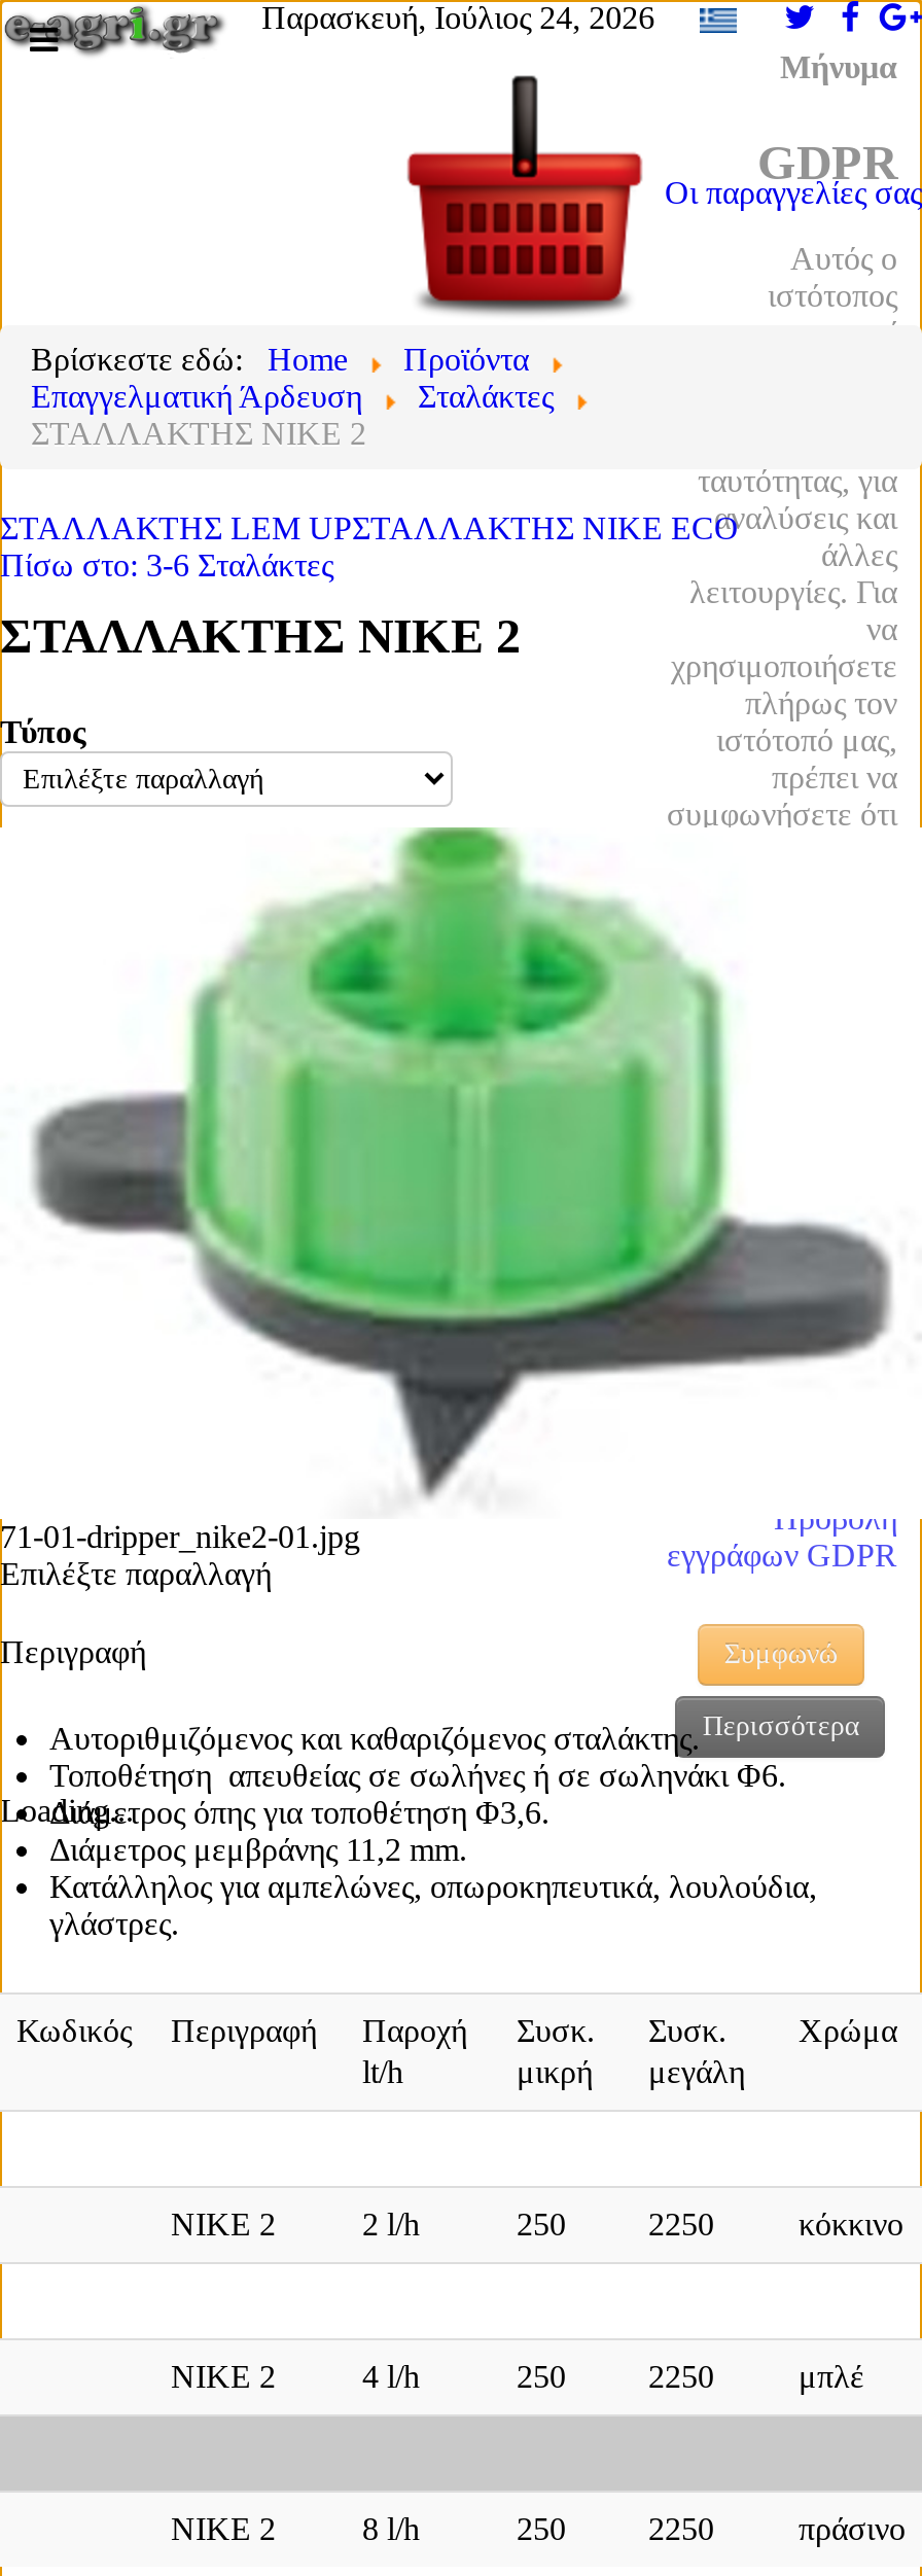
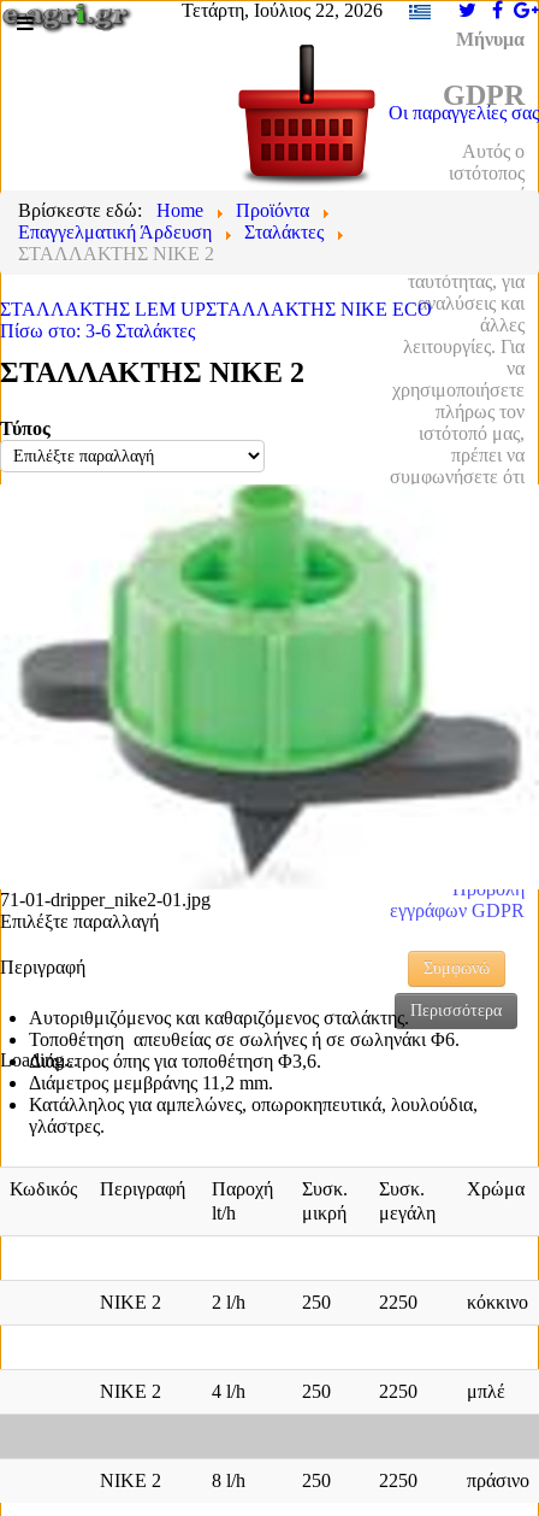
[262,0,655,35] Παρασκευή, Ιούλιος 24, 2026 -> [182,0,383,20] Τετάρτη, Ιούλιος 22, 2026

